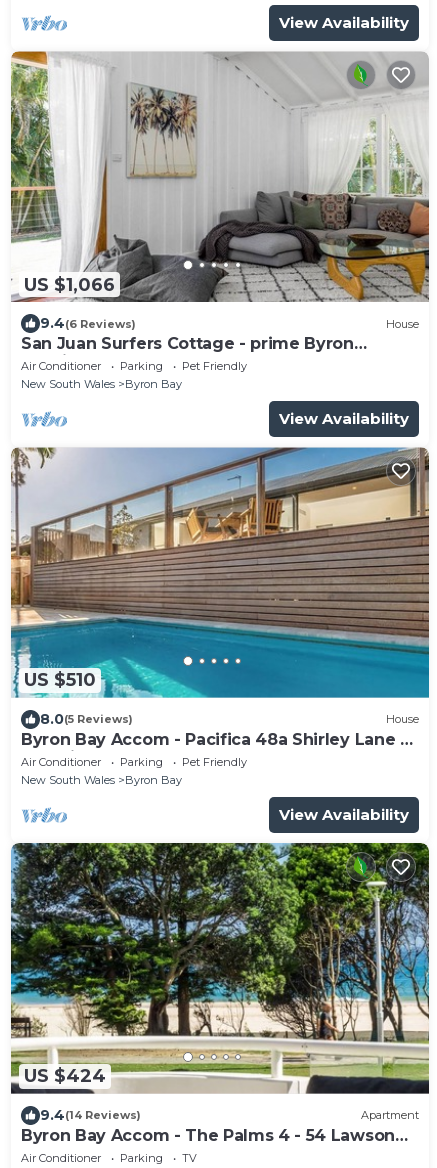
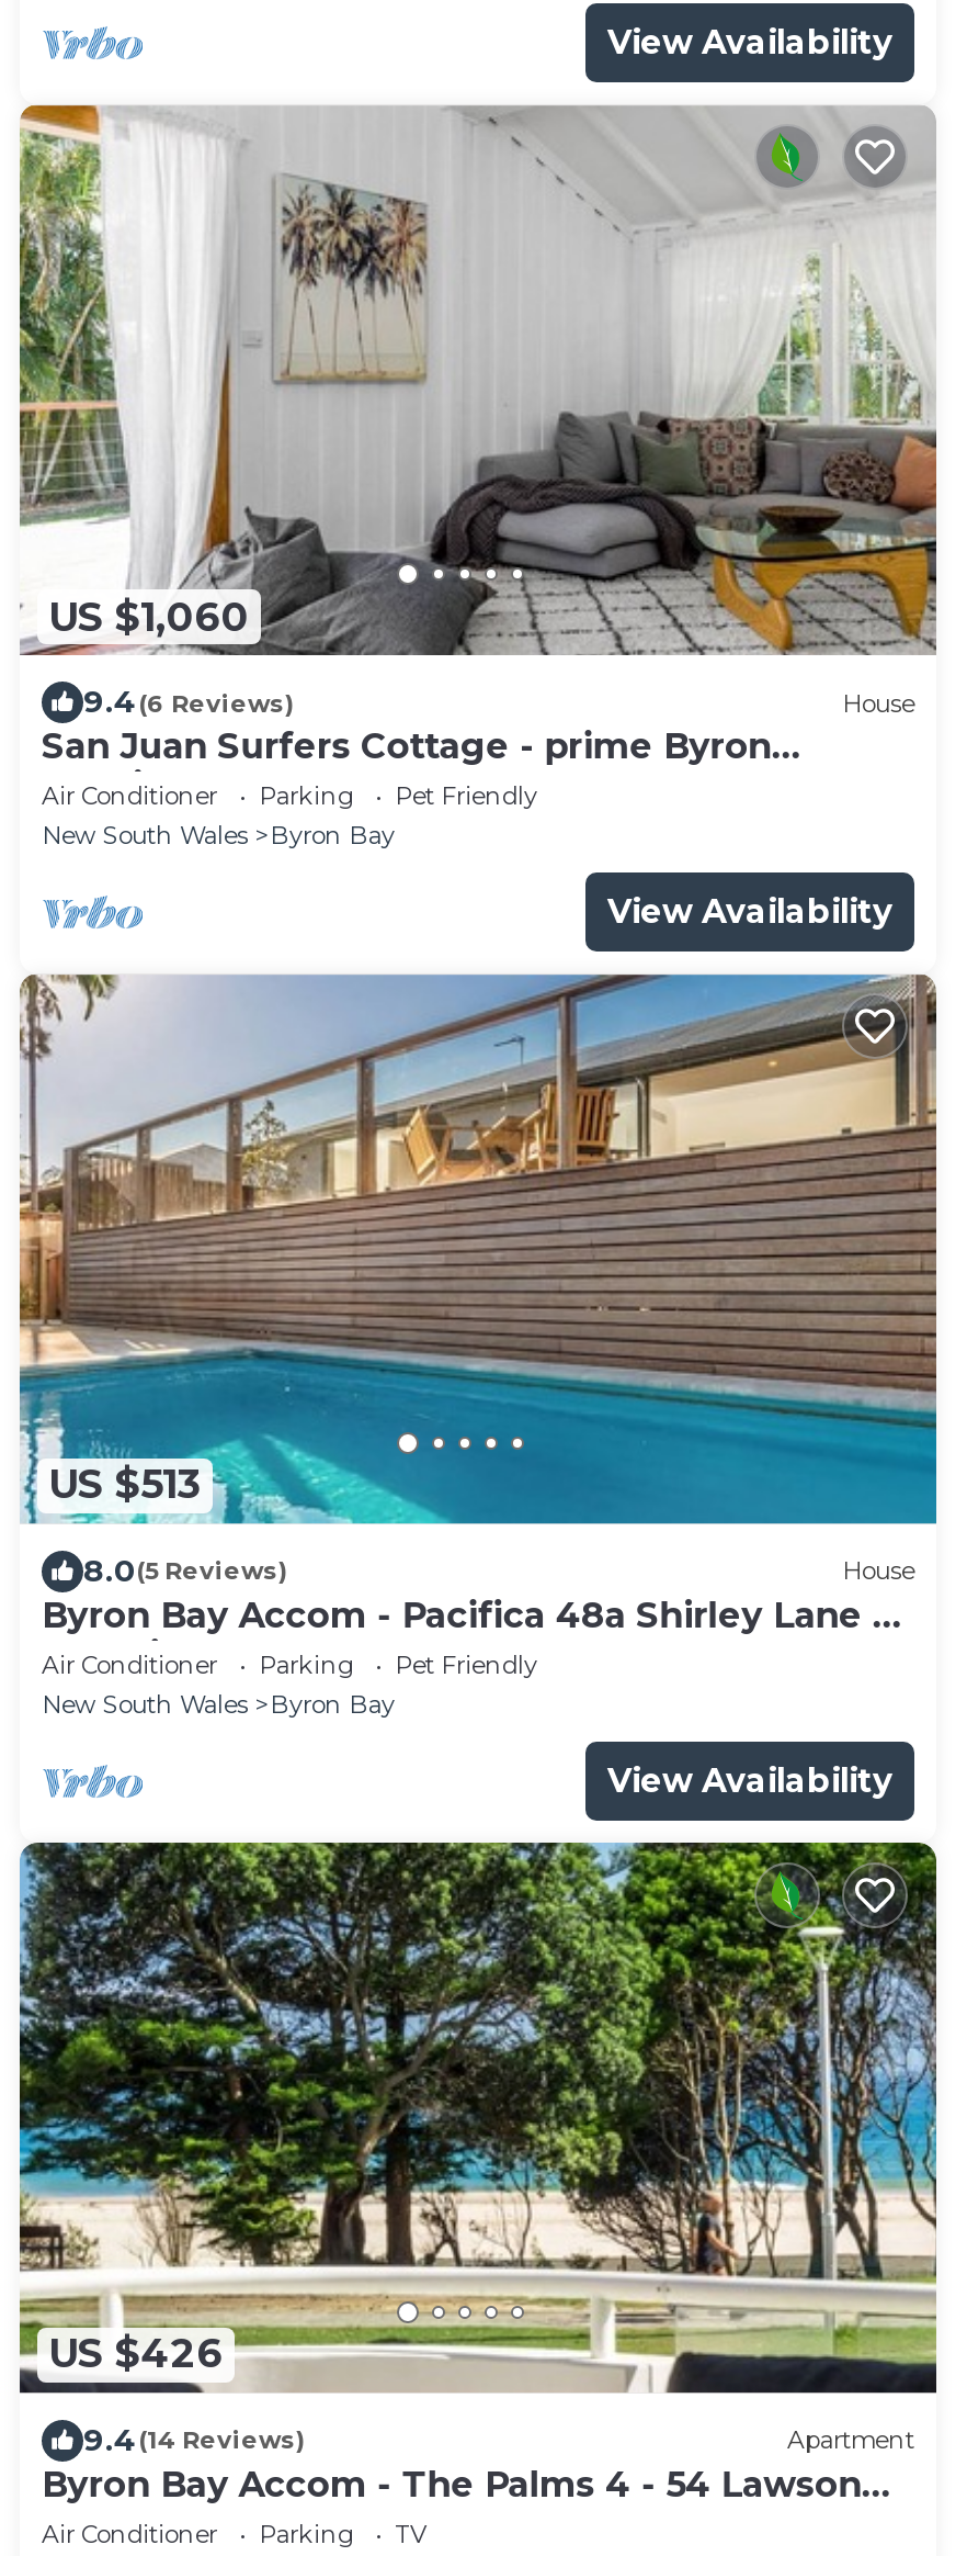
[24,274,115,296] US $1,066 -> [48,593,250,641] US $1,060
[24,669,96,691] US $510 -> [48,1462,202,1510] US $513
[24,1065,106,1087] US $424 -> [48,2330,224,2379] US $426

